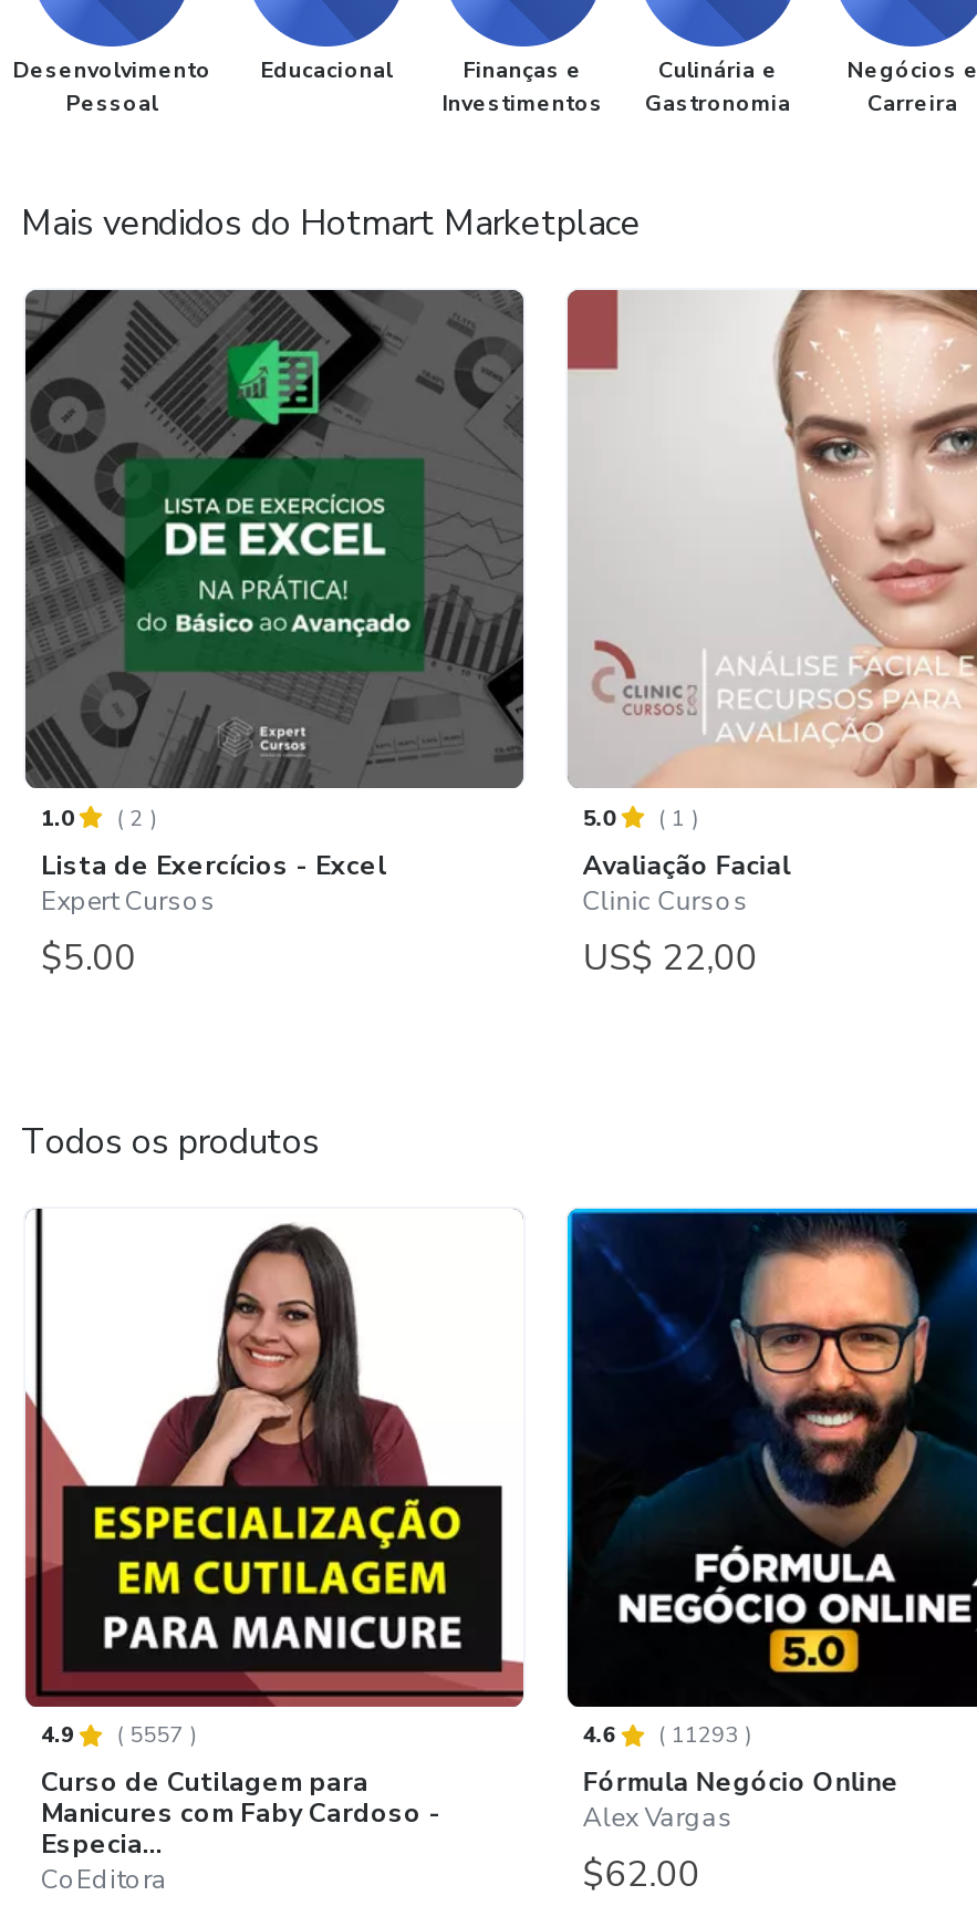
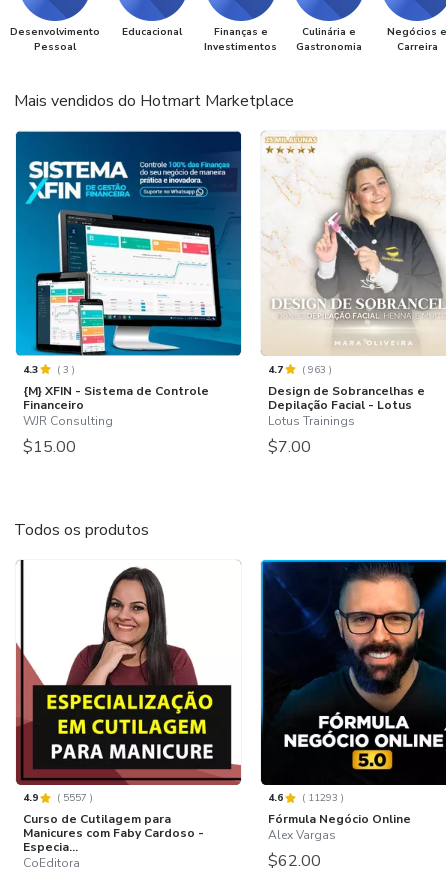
[23,288,526,982] [image] | 1.0 | (2) | Lista de Exercícios - Excel | Expert Cursos | $5.00 -> [15,130,242,458] [image] | 4.3 | (3) | {M} XFIN - Sistema de Controle | Financeiro | WJR Consulting | $15.00
[565,288,970,982] [image] | 5.0 | (1) | Avaliação Facial | Clinic Cursos | US$ 22,00 -> [261,135,443,458] [image] | 4.7 | (963) | Design de Sobrancelhas e | Depilação Facial - Lotus | Lotus Trainings | $7.00

